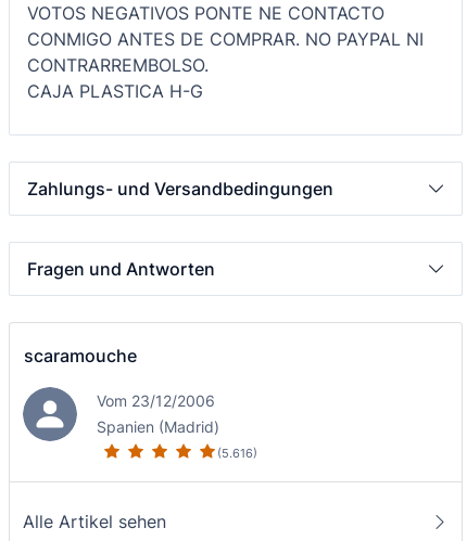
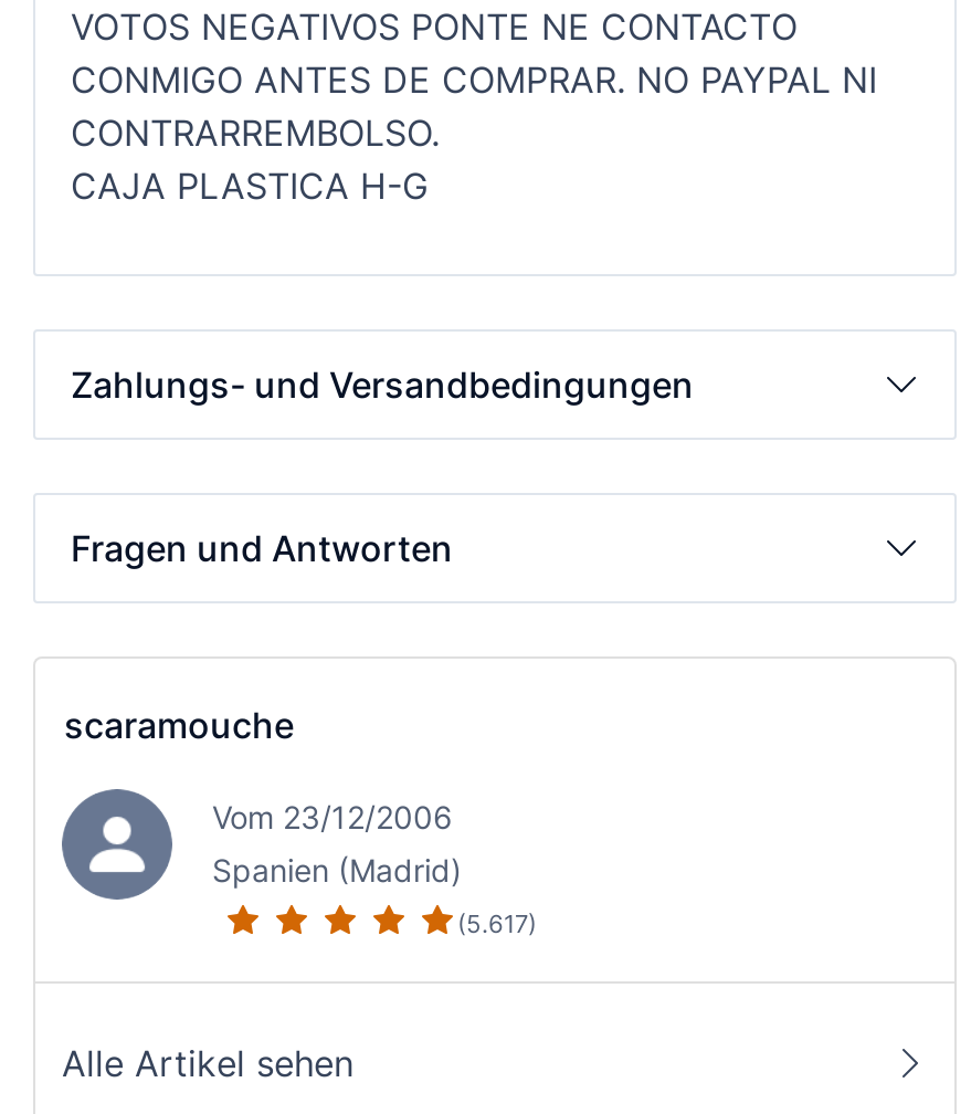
[217,445,257,460] (5.616) -> [457,908,537,939] (5.617)

